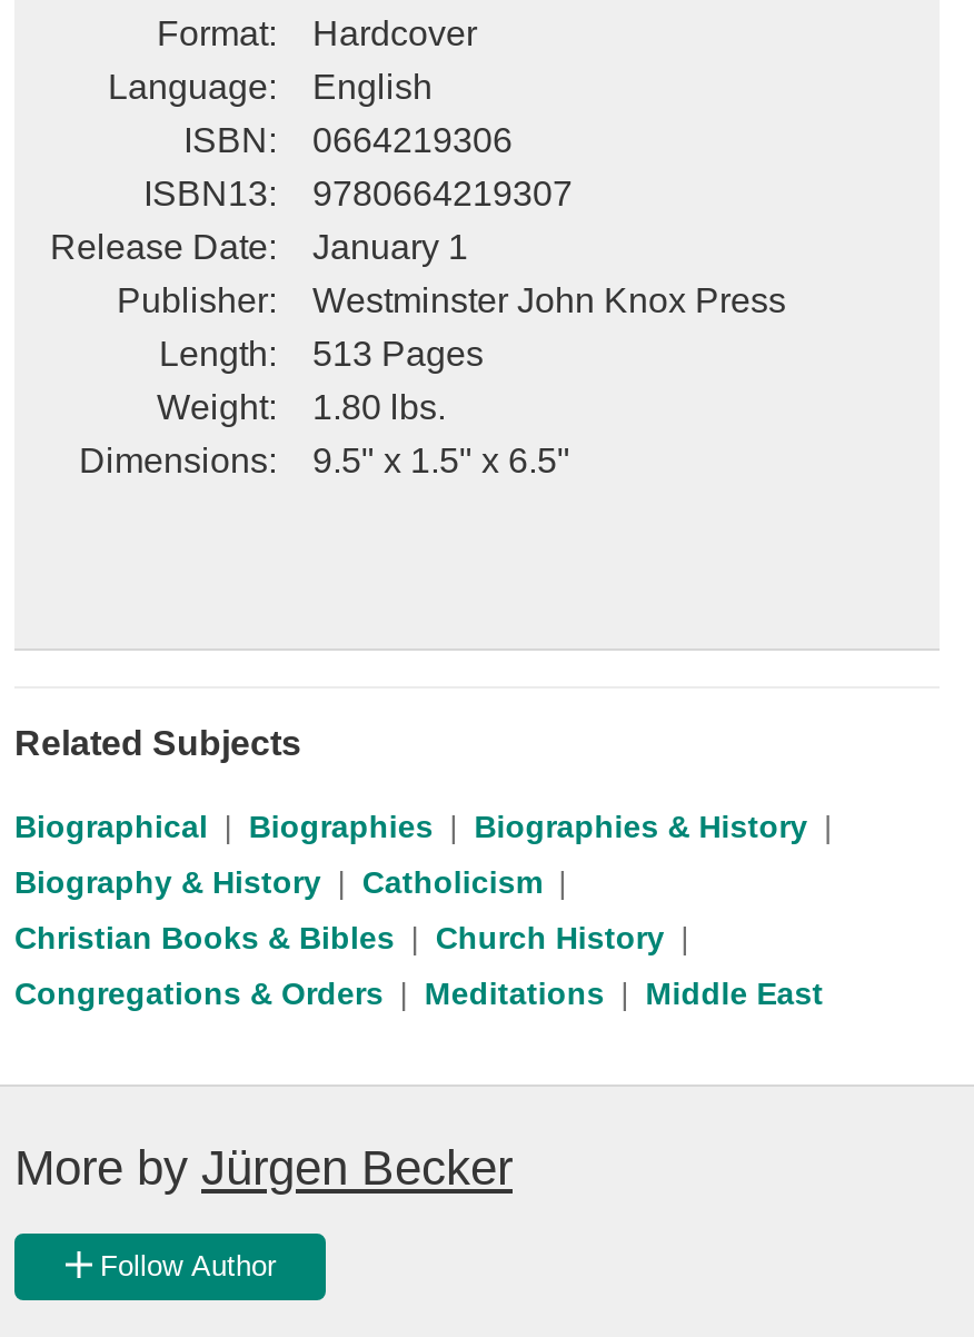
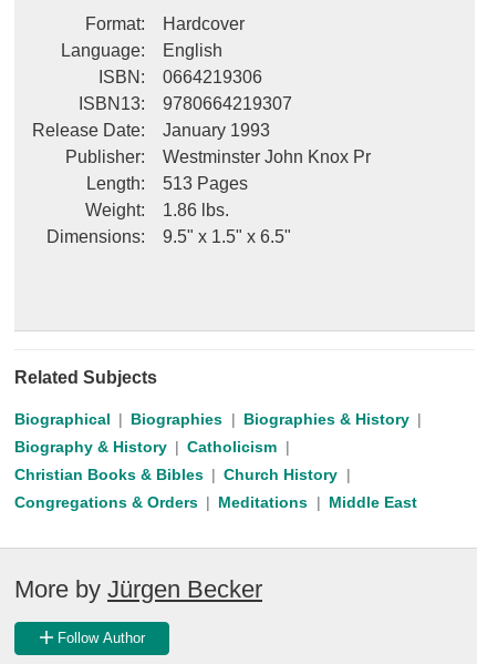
[50,228,468,265] Release Date: January 1 -> [32,121,270,139] Release Date: January 1993
[312,281,786,319] Westminster John Knox Press -> [163,147,371,166] Westminster John Knox Pr
[157,388,446,426] Weight: 1.80 lbs. -> [85,200,229,219] Weight: 1.86 lbs.

